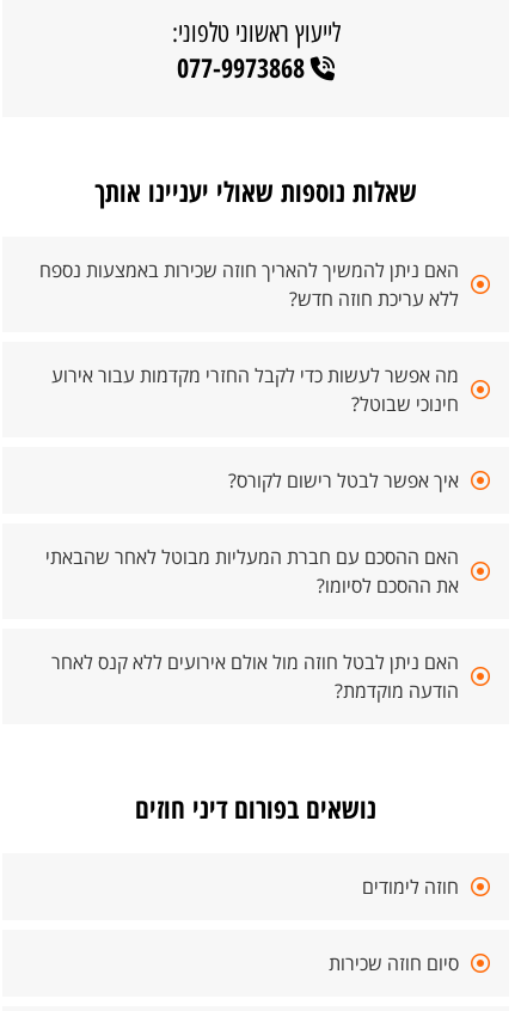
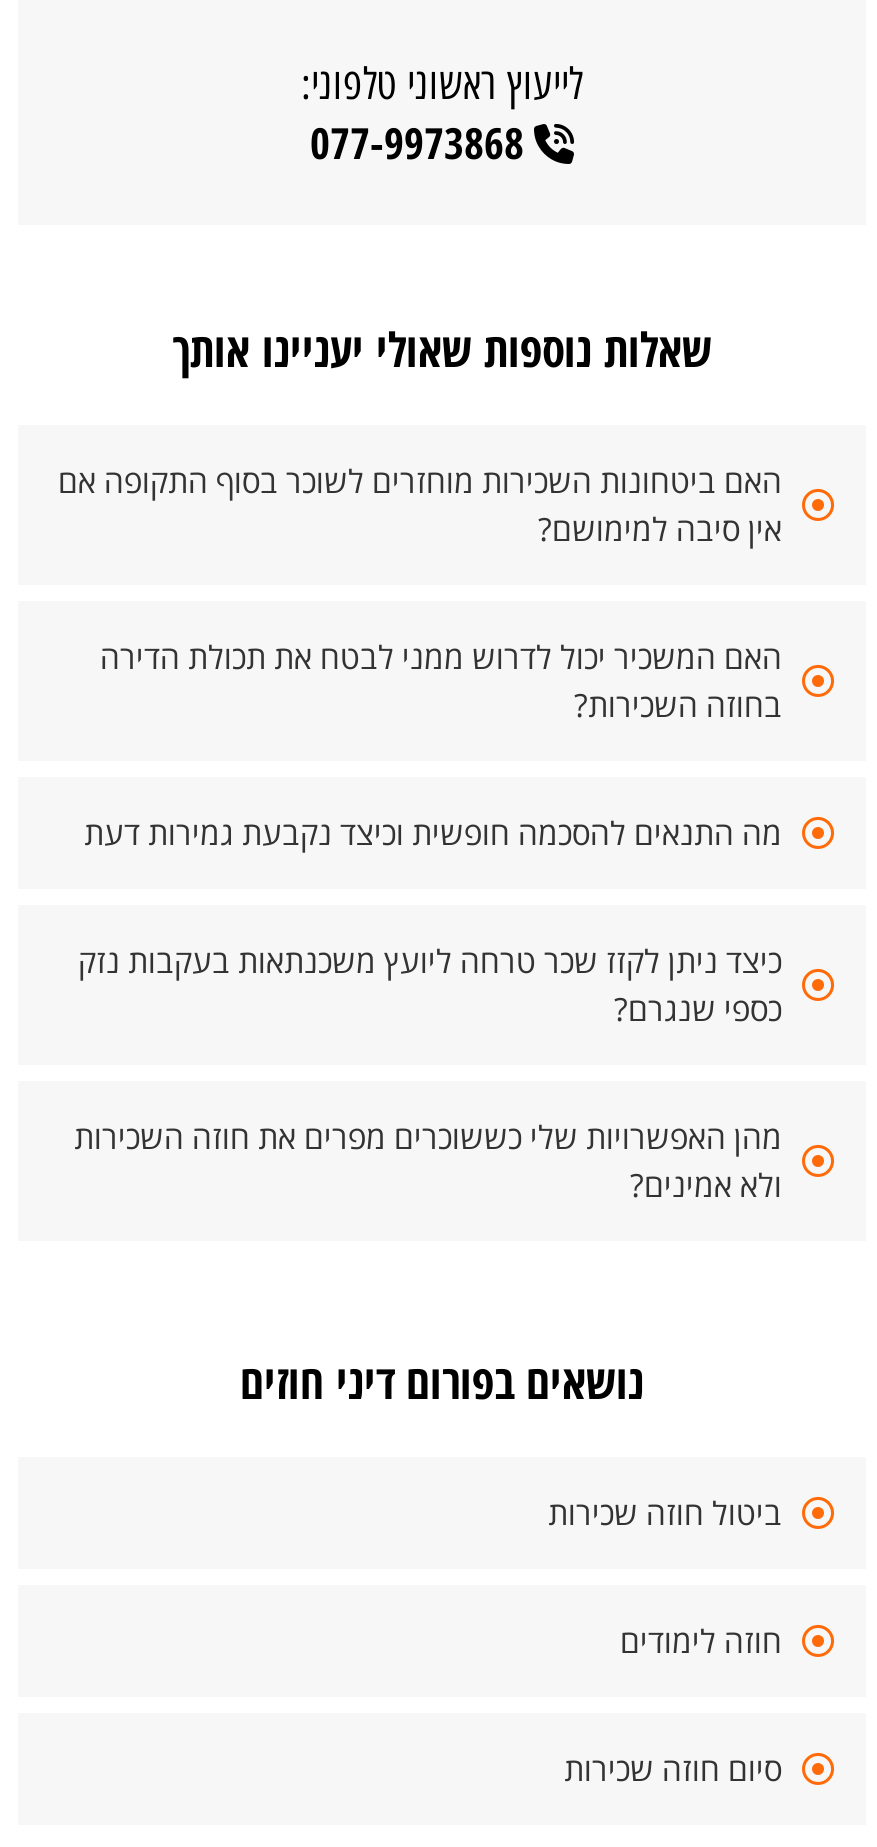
[39,257,459,312] האם ניתן להמשיך להאריך חוזה שכירות באמצעות נספח | ללא עריכת חוזה חדש? -> [58,459,782,551] האם ביטחונות השכירות מוחזרים לשוכר בסוף התקופה אם | אין סיבה למימושם?
[51,362,459,417] מה אפשר לעשות כדי לקבל החזרי מקדמות עבור אירוע | חינוכי שבוטל? -> [100,635,782,727] האם המשכיר יכול לדרוש ממני לבטח את תכולת הדירה | בחוזה השכירות?
[228,467,459,494] איך אפשר לבטל רישום לקורס? -> [84,811,782,855] מה התנאים להסכמה חופשית וכיצד נקבעת גמירות דעת
[45,544,459,599] האם ההסכם עם חברת המעליות מבוטל לאחר שהבאתי | את ההסכם לסיומו? -> [78,939,782,1031] כיצד ניתן לקזז שכר טרחה ליועץ משכנתאות בעקבות נזק | כספי שנגרם?
[51,649,459,704] האם ניתן לבטל חוזה מול אולם אירועים ללא קנס לאחר | הודעה מוקדמת? -> [74,1115,782,1207] מהן האפשרויות שלי כששוכרים מפרים את חוזה השכירות | ולא אמינים?
none -> [548,1491,782,1535] ביטול חוזה שכירות

